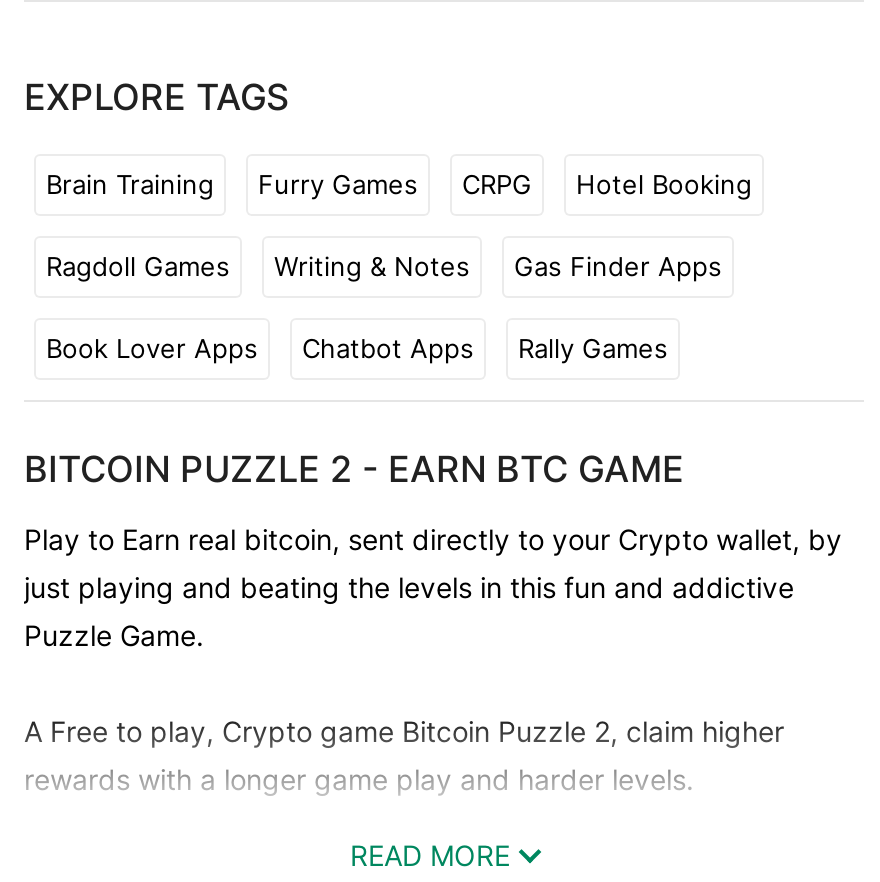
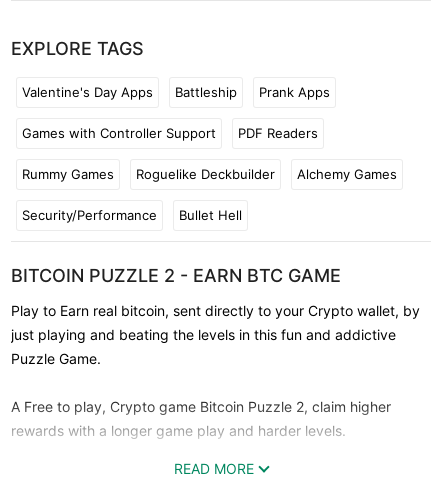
[46,167,752,363] Brain Training | Furry Games | CRPG | Hotel Booking | Ragdoll Games | Writing & Notes | Gas Finder Apps | Book Lover Apps | Chatbot Apps | Rally Games -> [22,83,397,222] Valentine's Day Apps | Battleship | Prank Apps | Games with Controller Support | PDF Readers | Rummy Games | Roguelike Deckbuilder | Alchemy Games | Security/Performance | Bullet Hell

